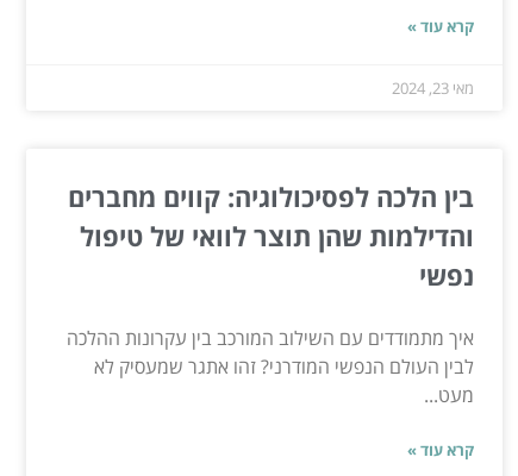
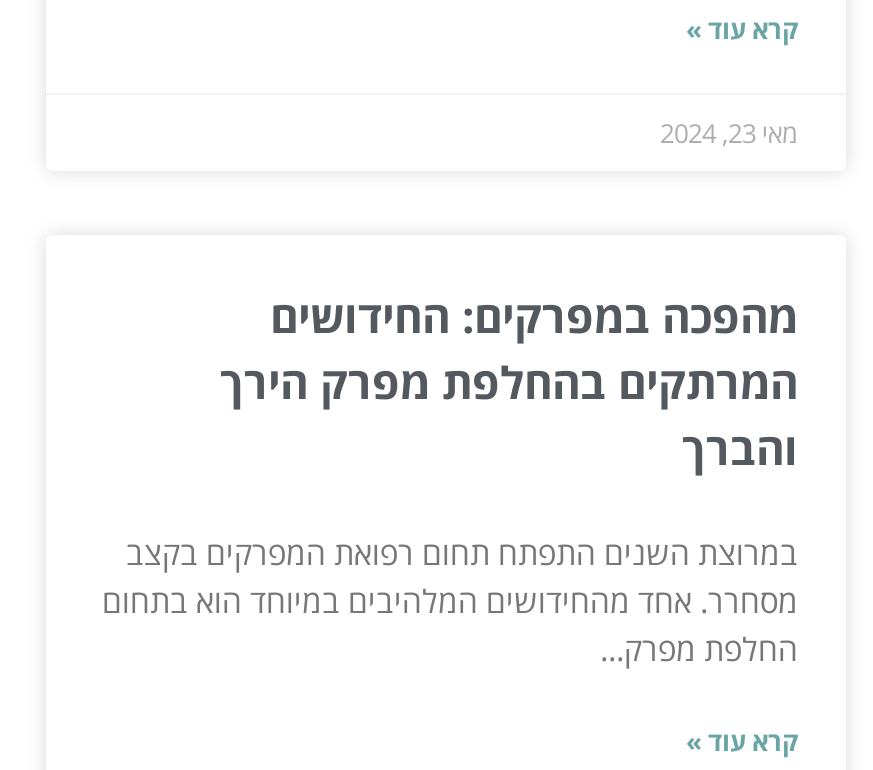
[68,178,474,292] בין הלכה לפסיכולוגיה: קווים מחברים | והדילמות שהן תוצר לוואי של טיפול | נפשי -> [220,284,798,476] מהפכה במפרקים: החידושים | המרתקים בהחלפת מפרק הירך | והברך
[67,325,474,408] איך מתמודדים עם השילוב המורכב בין עקרונות ההלכה | לבין העולם הנפשי המודרני? זהו אתגר שמעסיק לא | מעט... -> [102,530,798,670] במרוצת השנים התפתח תחום רפואת המפרקים בקצב | מסחרר. אחד מהחידושים המלהיבים במיוחד הוא בתחום | החלפת מפרק...

